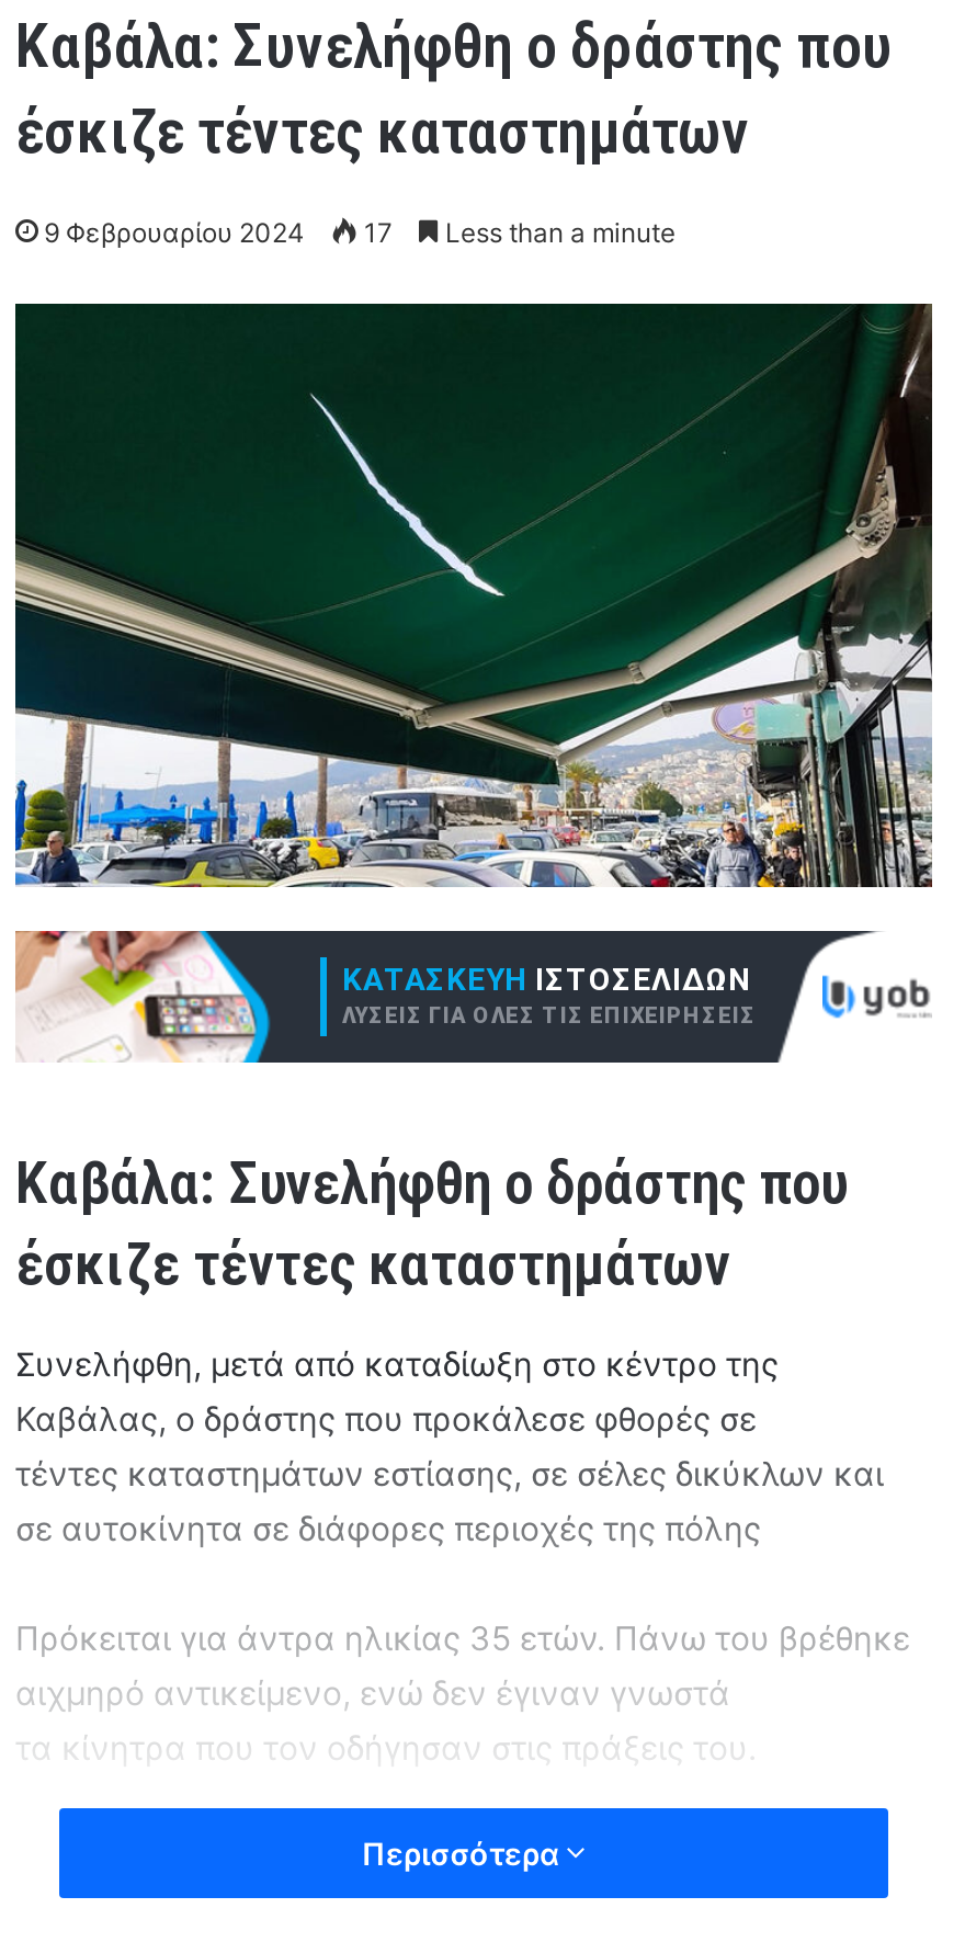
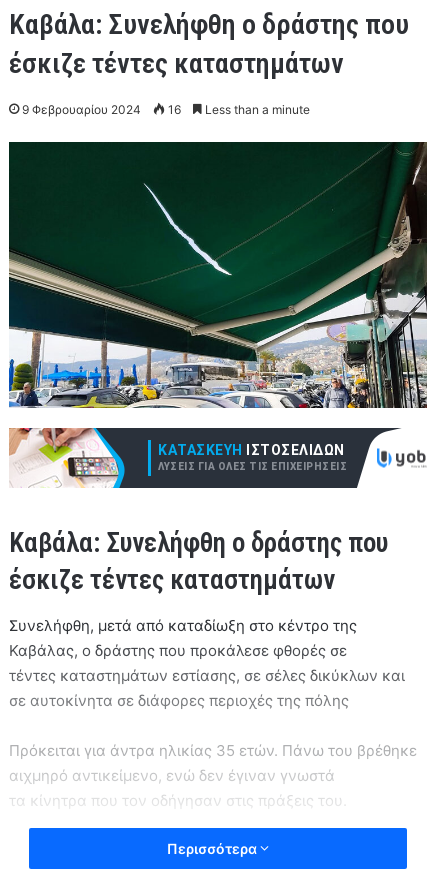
[44,216,675,249] 9 Φεβρουαρίου 2024 17 Less than a minute -> [22,102,310,117] 9 Φεβρουαρίου 2024 16 Less than a minute

